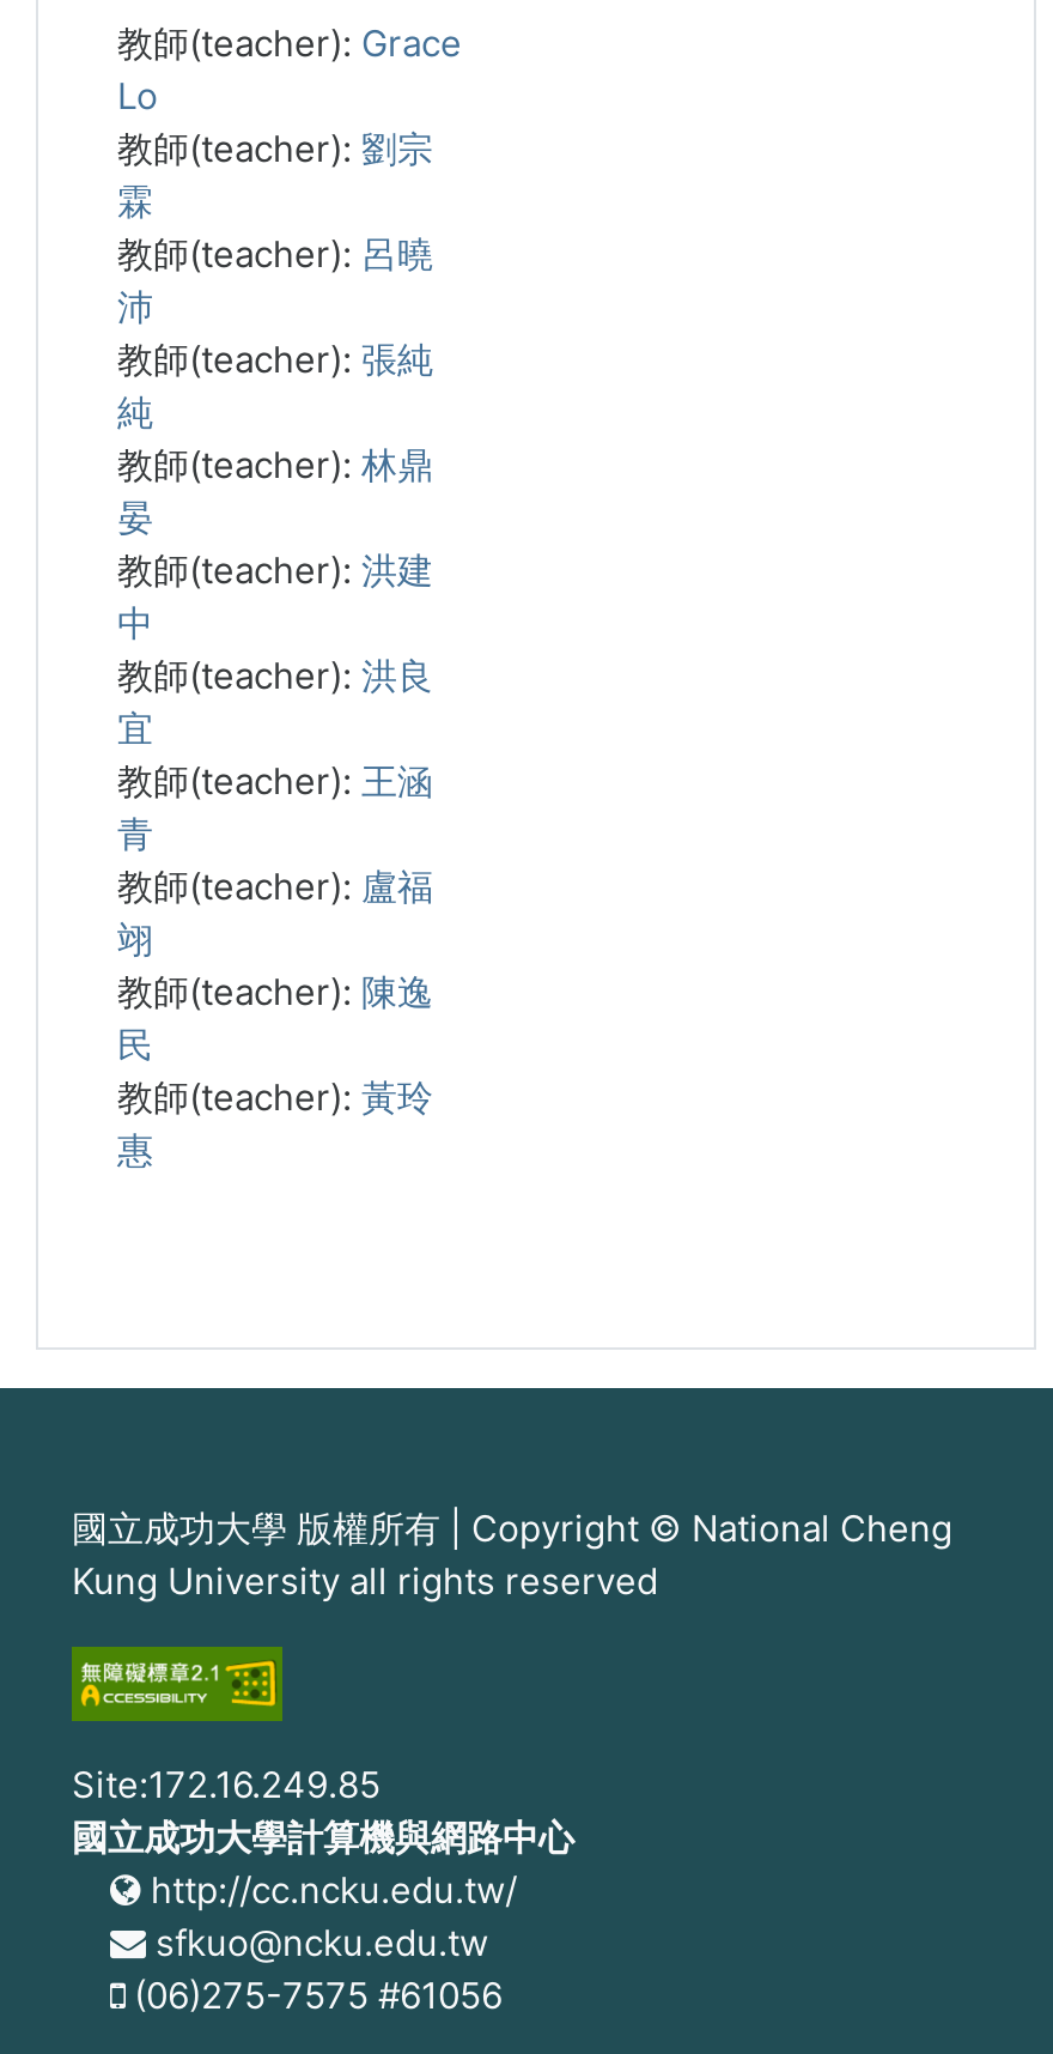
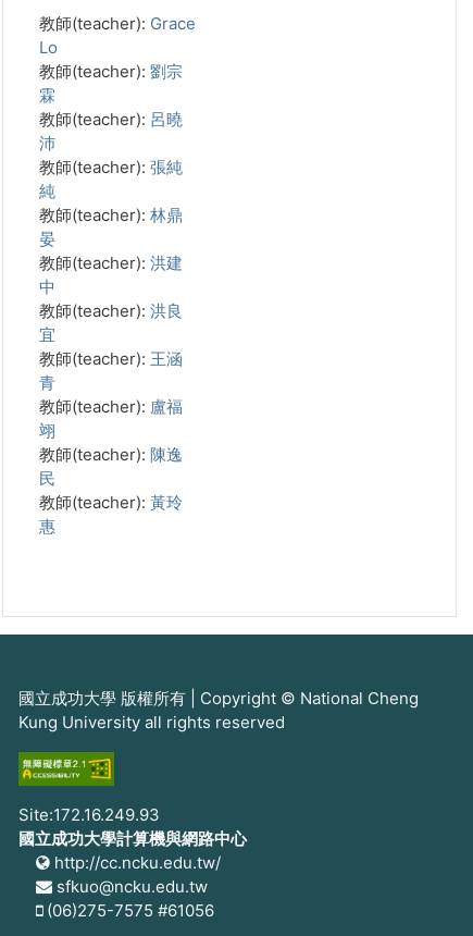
[72,1762,381,1807] Site:172.16.249.85 -> [18,804,160,825] Site:172.16.249.93

